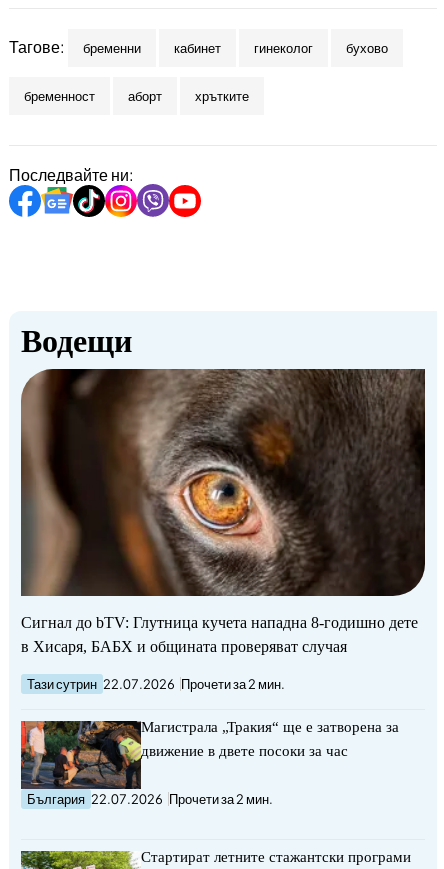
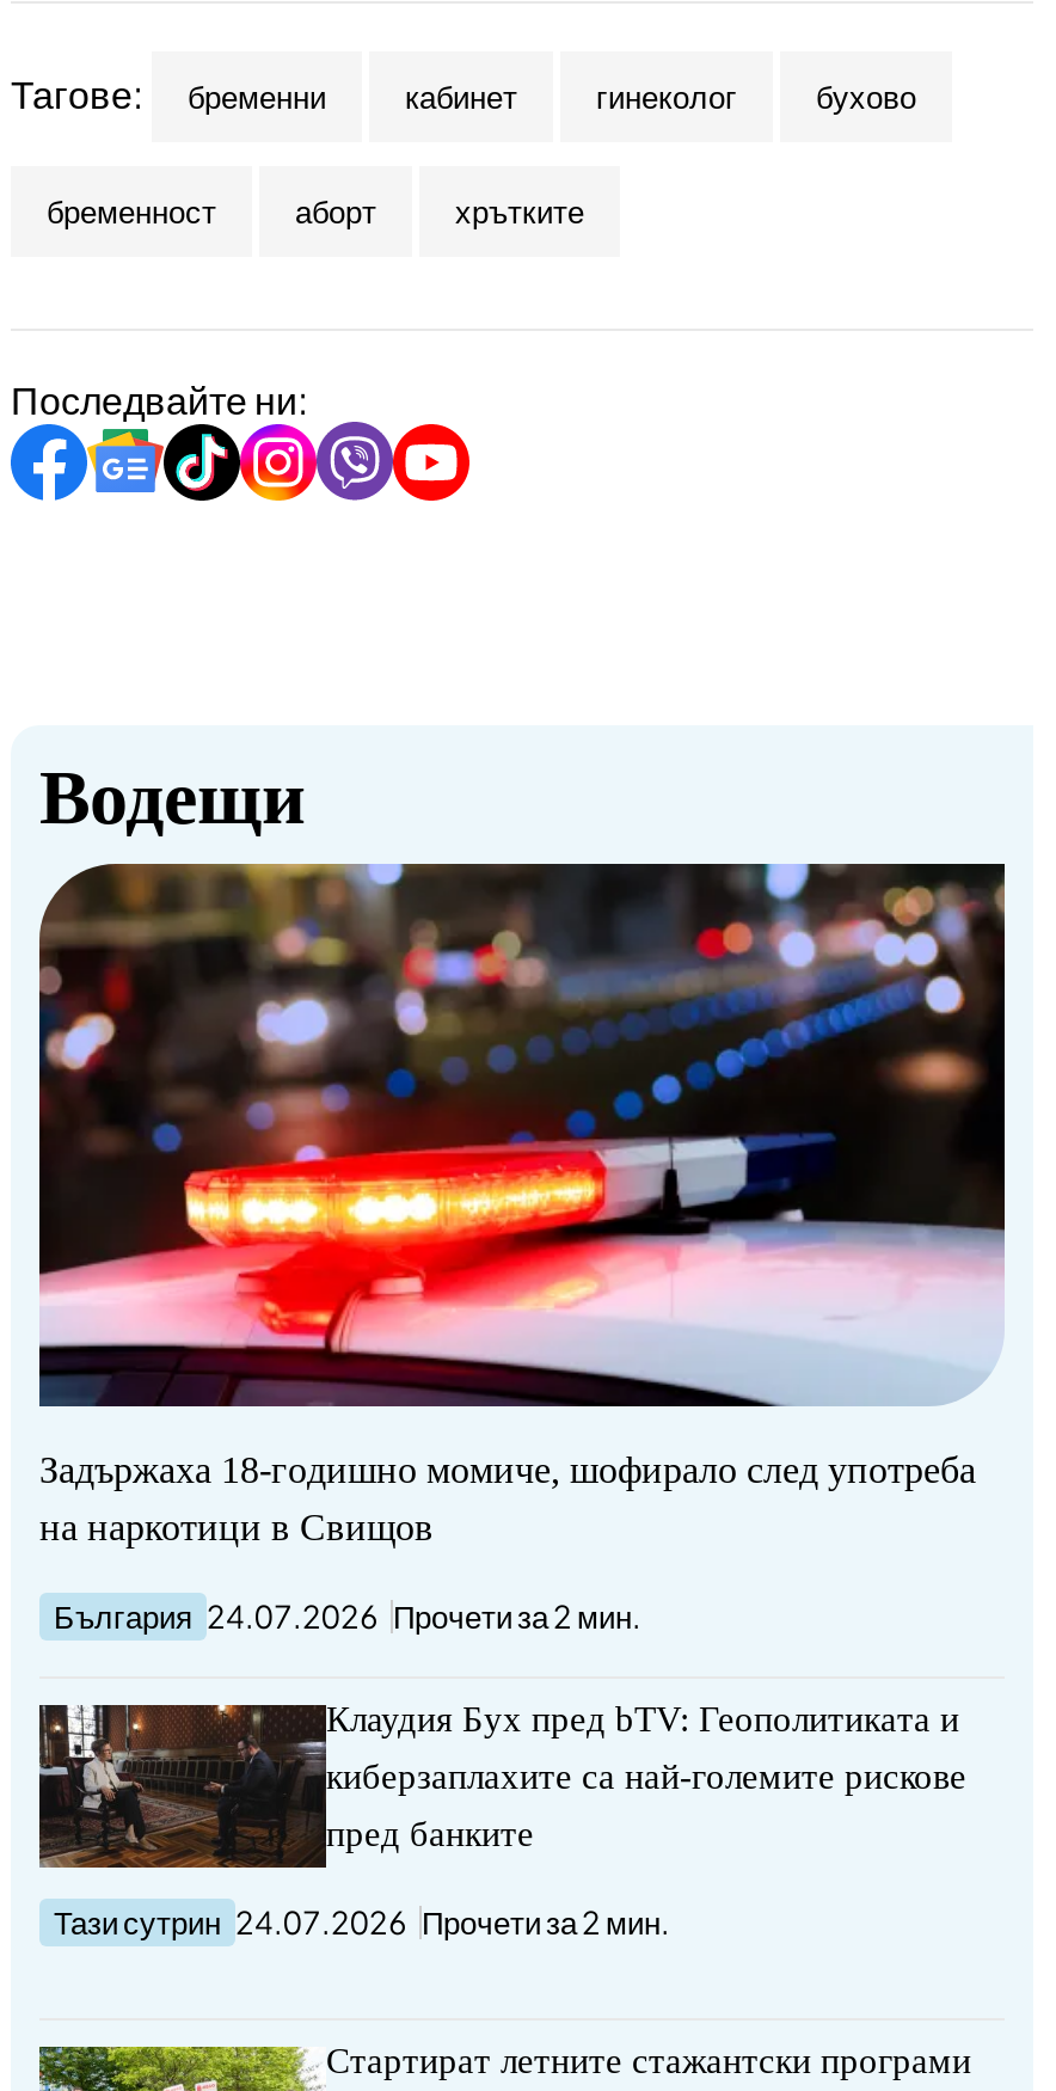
[20,368,426,807] [image] | Сигнал до bTV: Глутница кучета нападна 8-годишно дете | в Хисаря, БАБХ и общината проверяват случая | Тази сутрин 22.07.2026 Прочети за 2 мин. | Магистрала „Тракия“ ще е затворена за | движение в двете посоки за час | България 22.07.2026 Прочети за 2 мин. -> [37,861,1005,1943] [image] | Задържаха 18-годишно момиче, шофирало след употреба | на наркотици в Свищов | България 24.07.2026 Прочети за 2 мин. | Клаудия Бух пред bTV: Геополитиката и | киберзаплахите са най-големите рискове | пред банките | Тази сутрин 24.07.2026 Прочети за 2 мин.
[20,720,127,783] [image] -> [37,1703,293,1853] [image]

